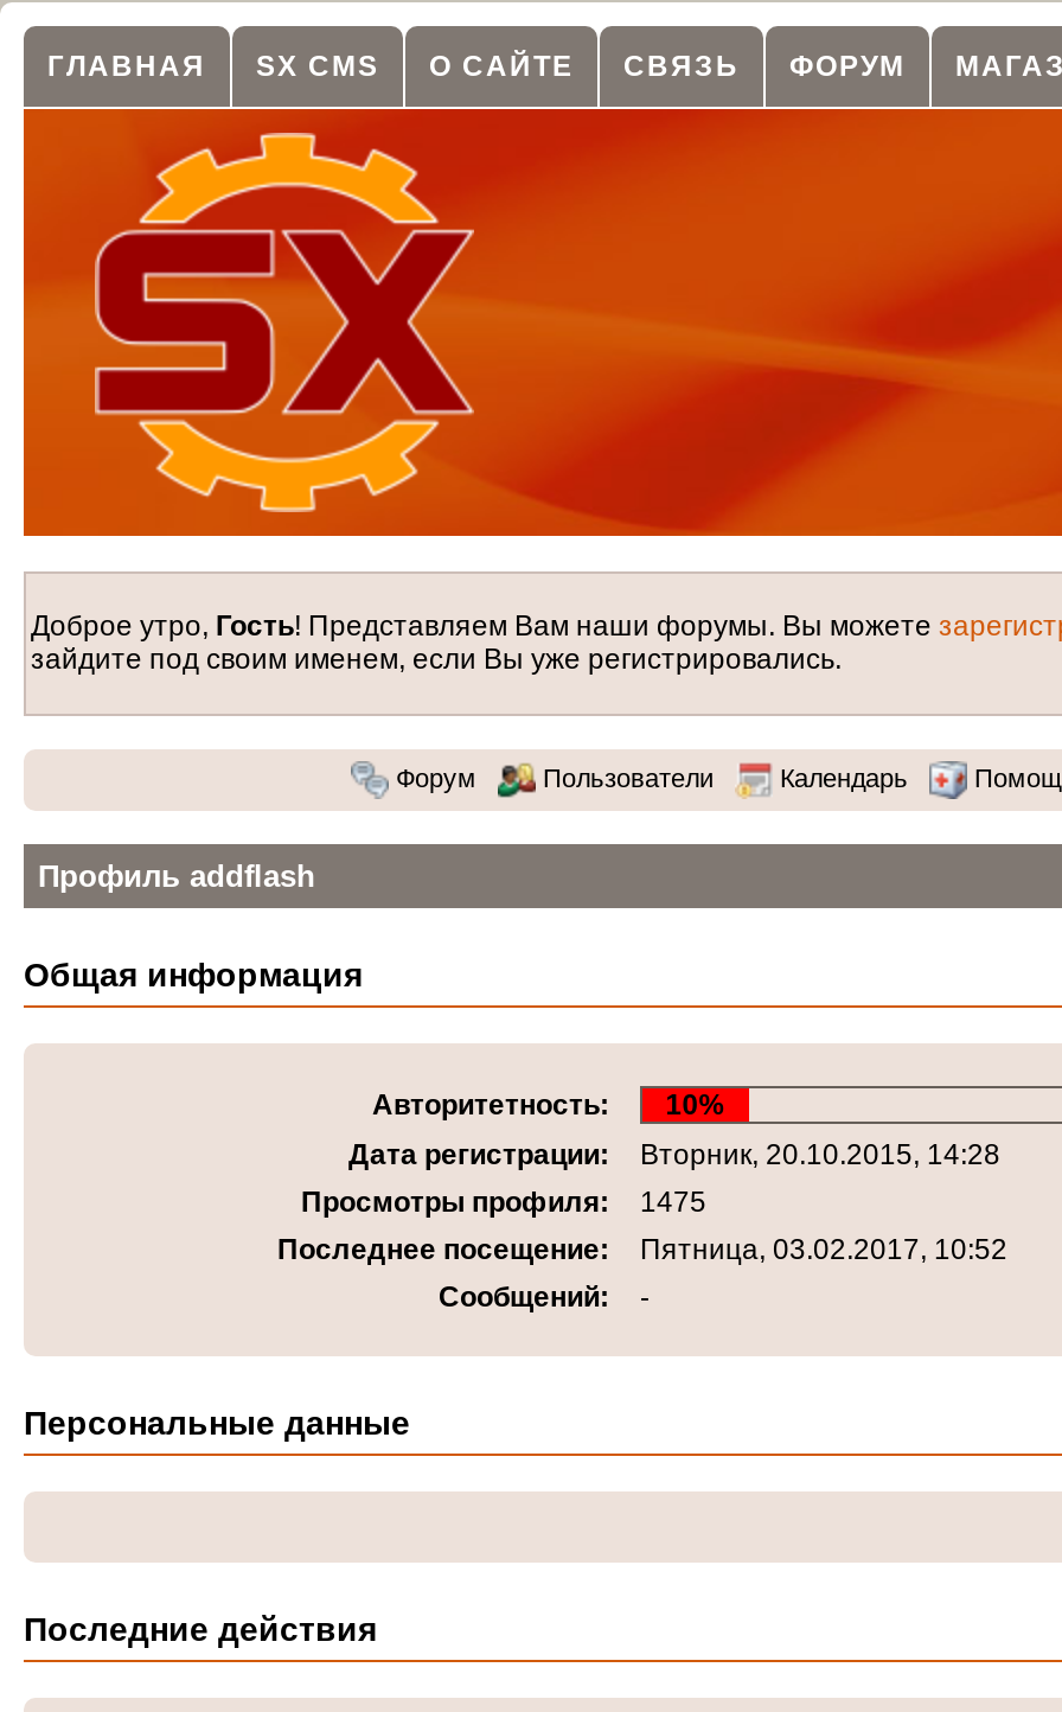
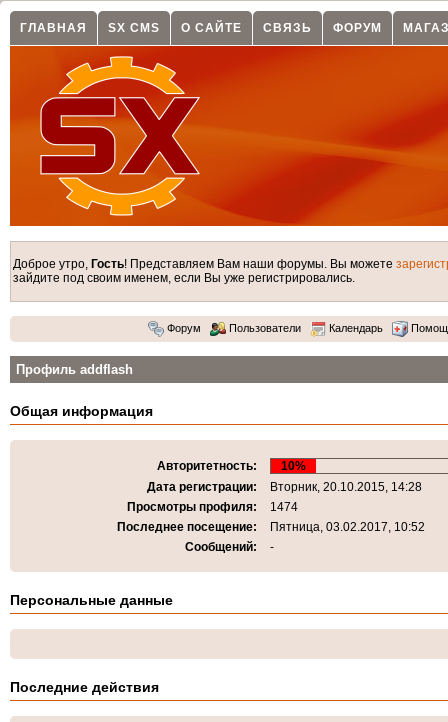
[301,1186,706,1219] Просмотры профиля: 1475 -> [127,500,298,514] Просмотры профиля: 1474

